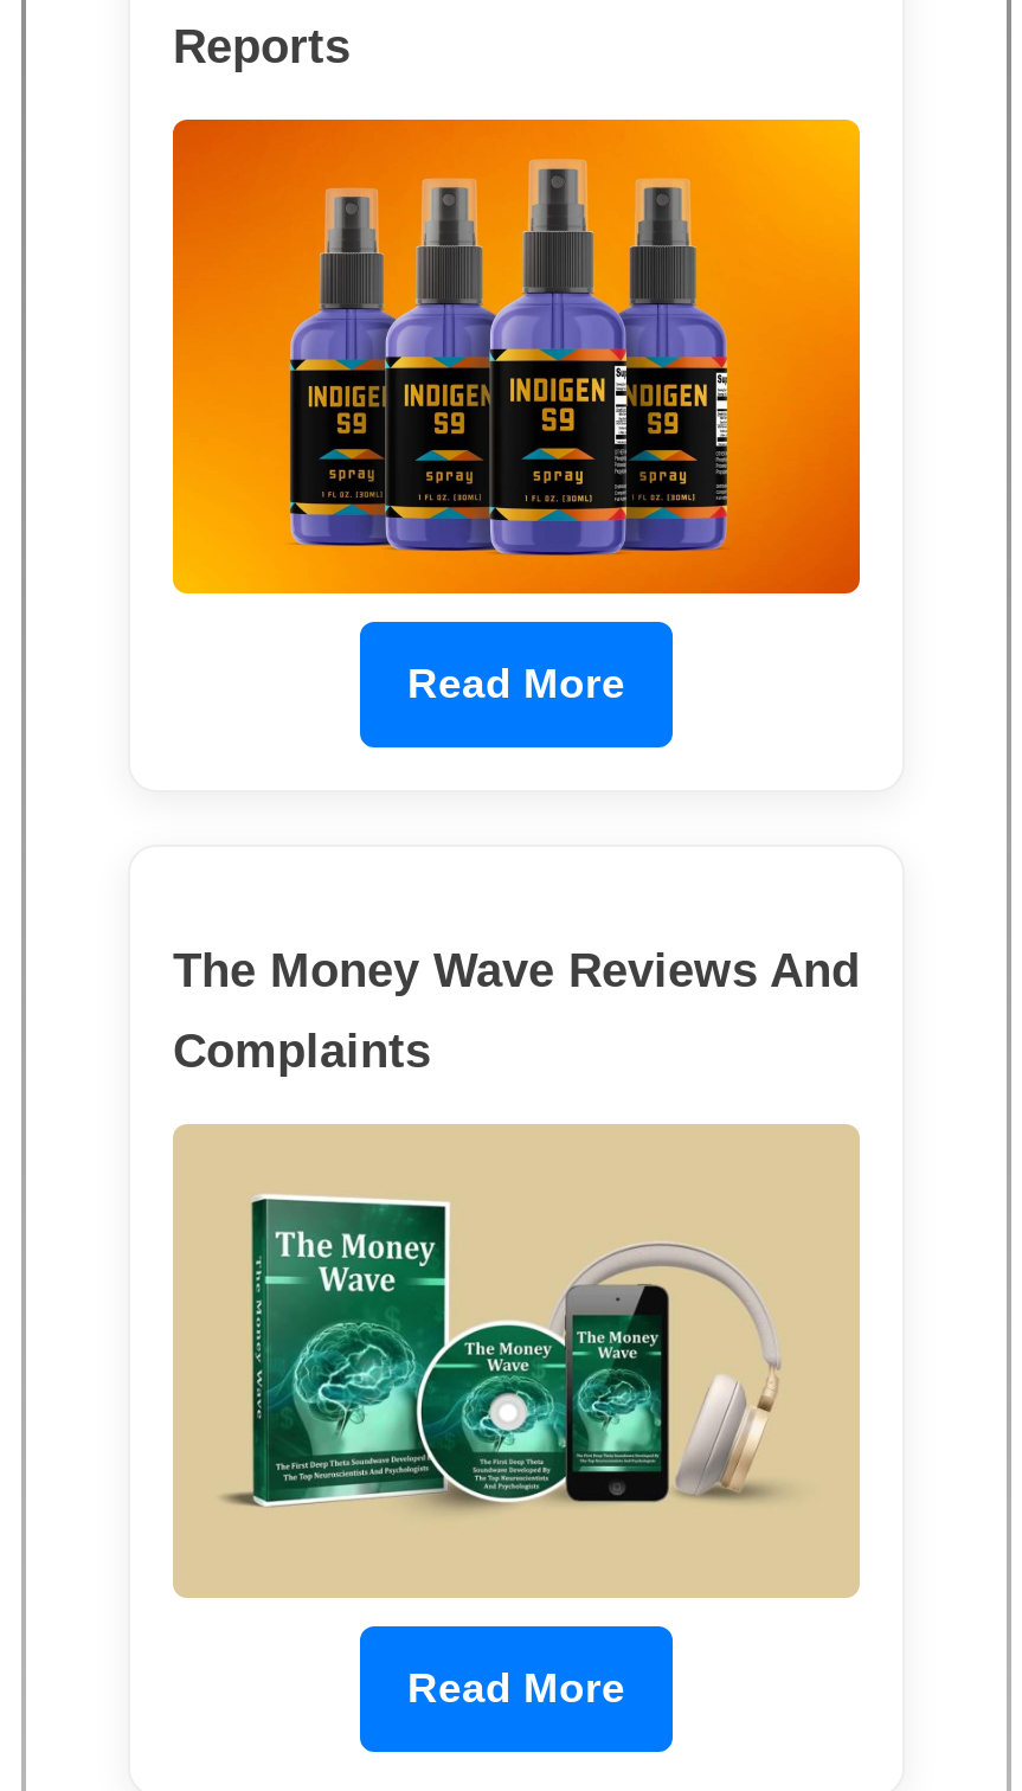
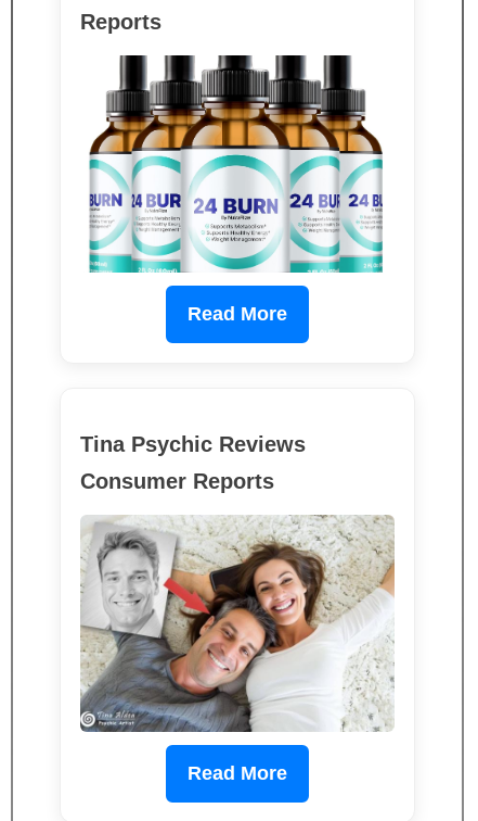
[171,116,862,597] [image] -> [80,54,395,274] [image]
[173,943,860,995] The Money Wave Reviews And -> [80,432,306,456] Tina Psychic Reviews
[173,1024,431,1076] Complaints -> [80,469,274,493] Consumer Reports
[173,1123,860,1599] [image] -> [80,515,393,733] [image]

